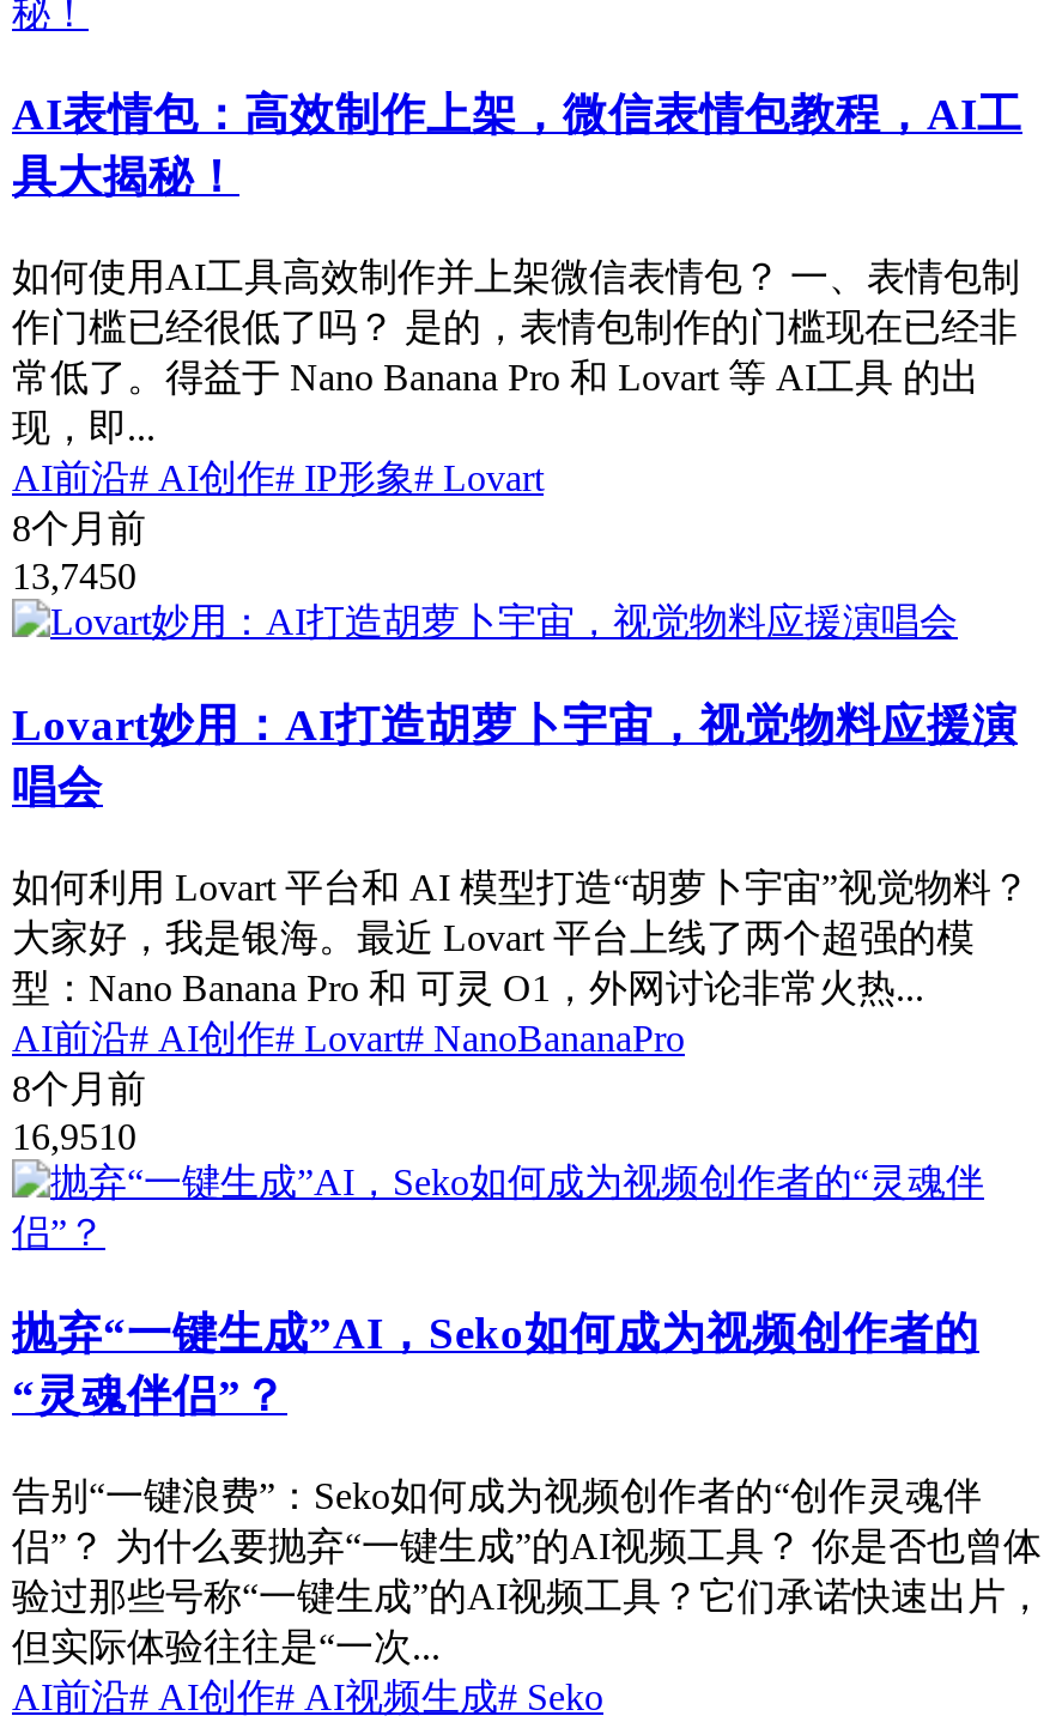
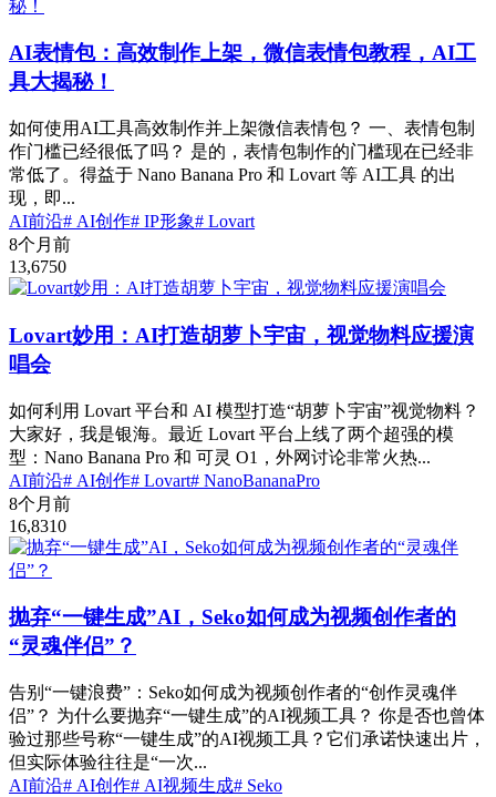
[12,556,136,597] 13,7450 -> [9,257,66,276] 13,6750
[12,1115,136,1156] 16,951 0 -> [9,516,66,535] 16,831 0

